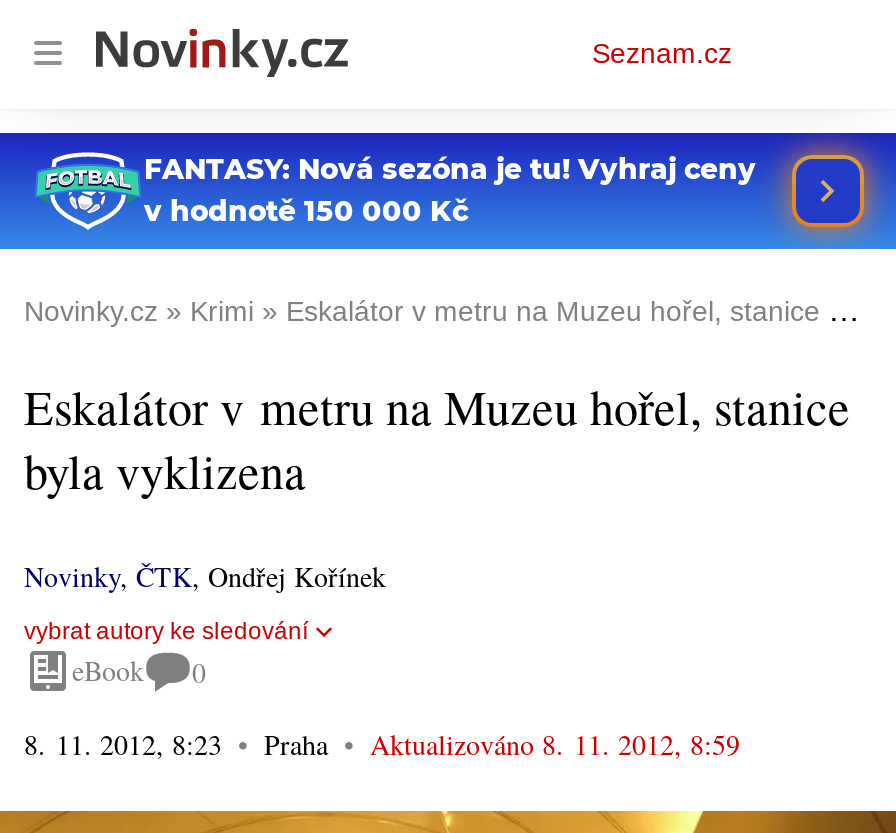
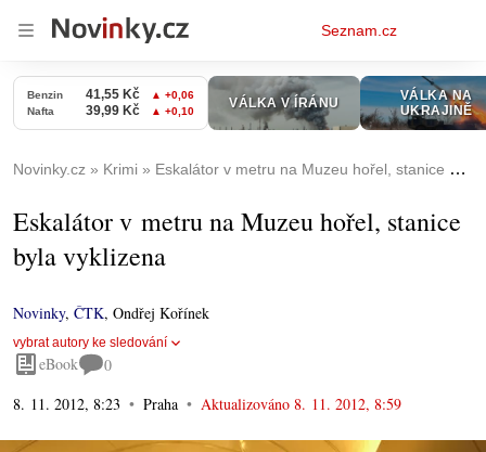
[6,131,890,251] [image] -> [3,74,483,135] [image]

